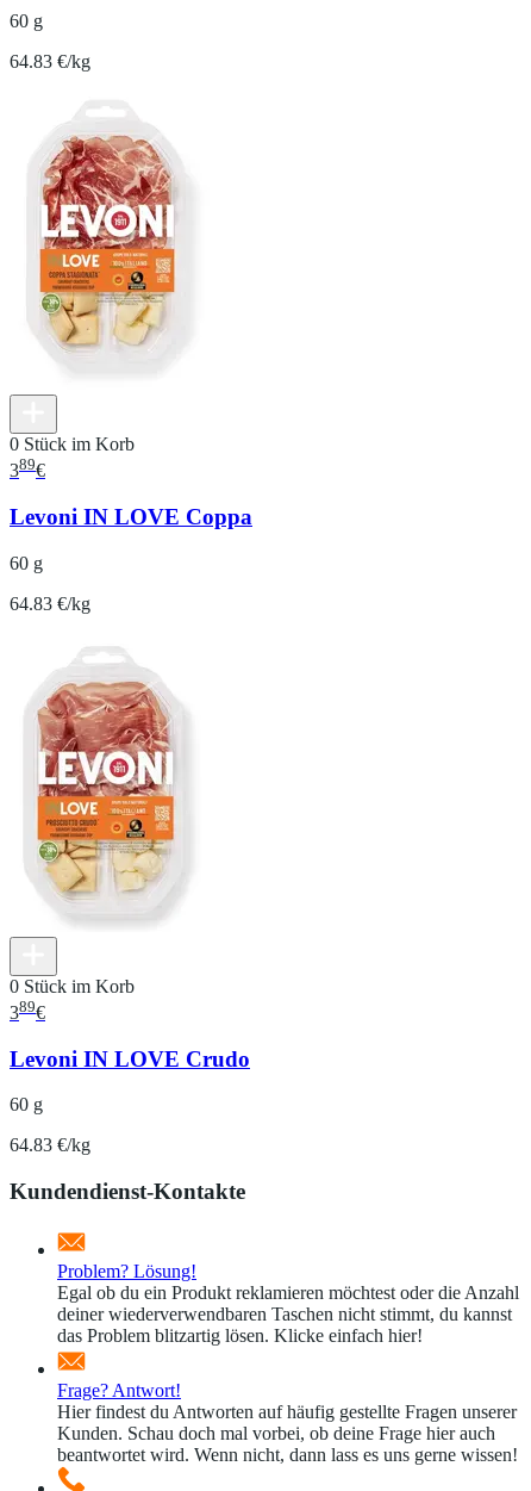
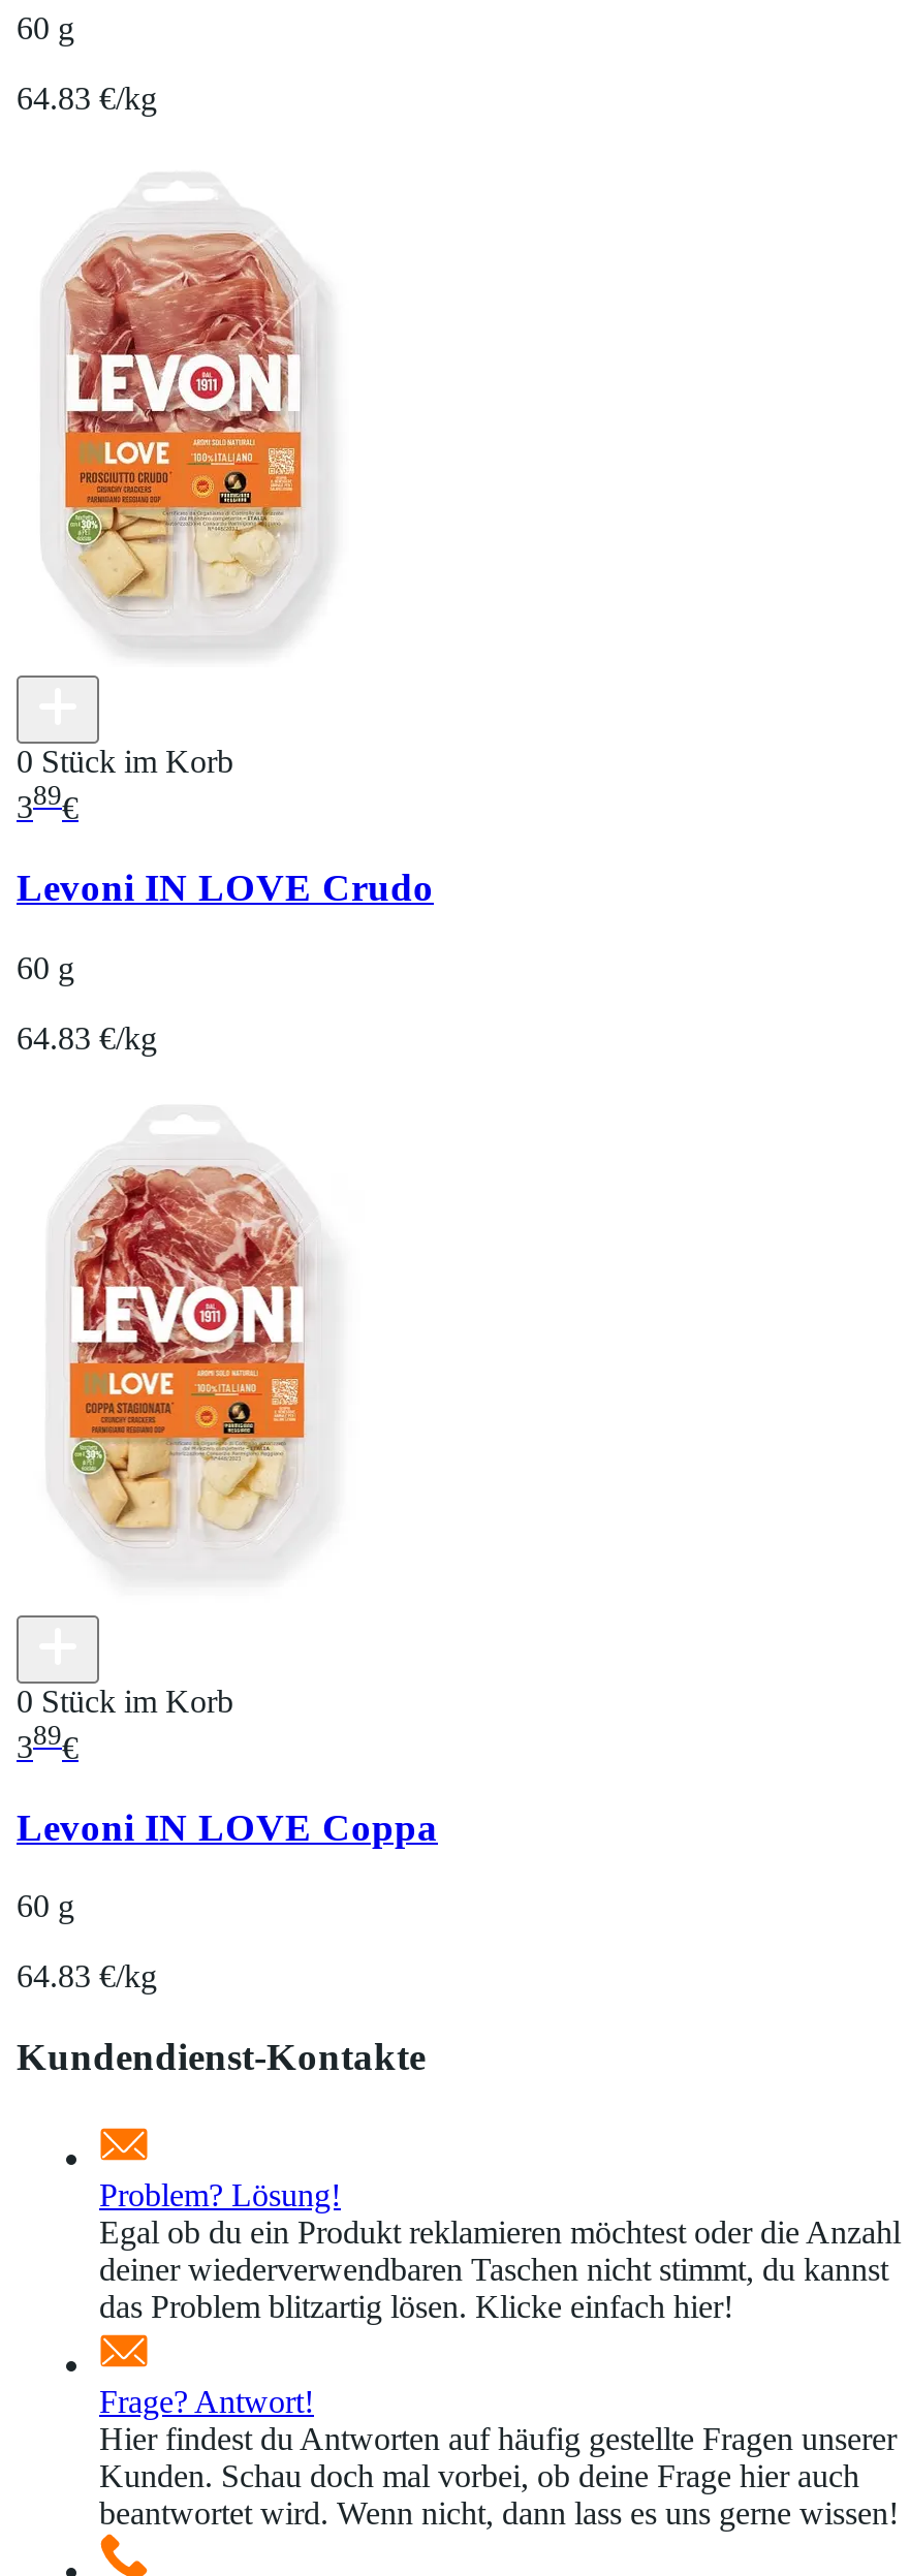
moved [37,135,175,356] -> [64,1165,306,1549]: [image]
moved [10,504,252,529] -> [17,1805,438,1848]: Levoni IN LOVE Coppa
moved [36,678,175,901] -> [62,227,304,611]: [image]
moved [10,1046,250,1071] -> [17,866,434,909]: Levoni IN LOVE Crudo

